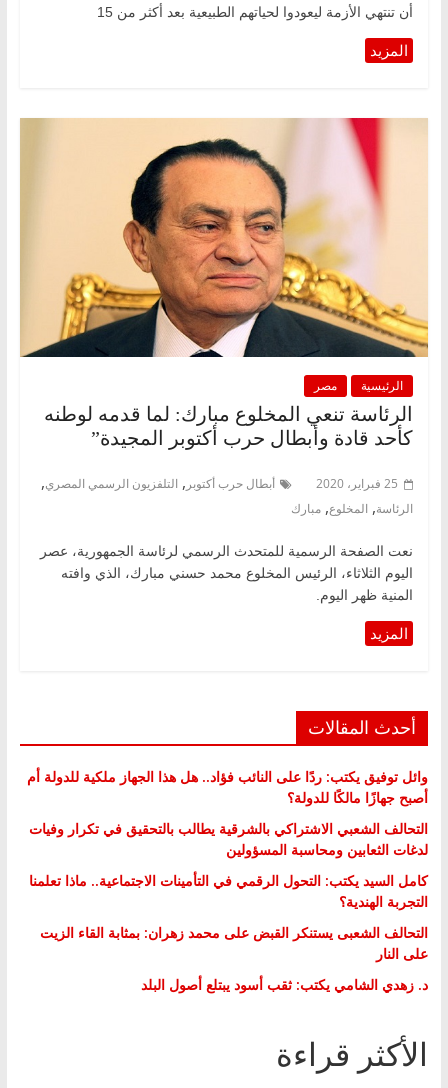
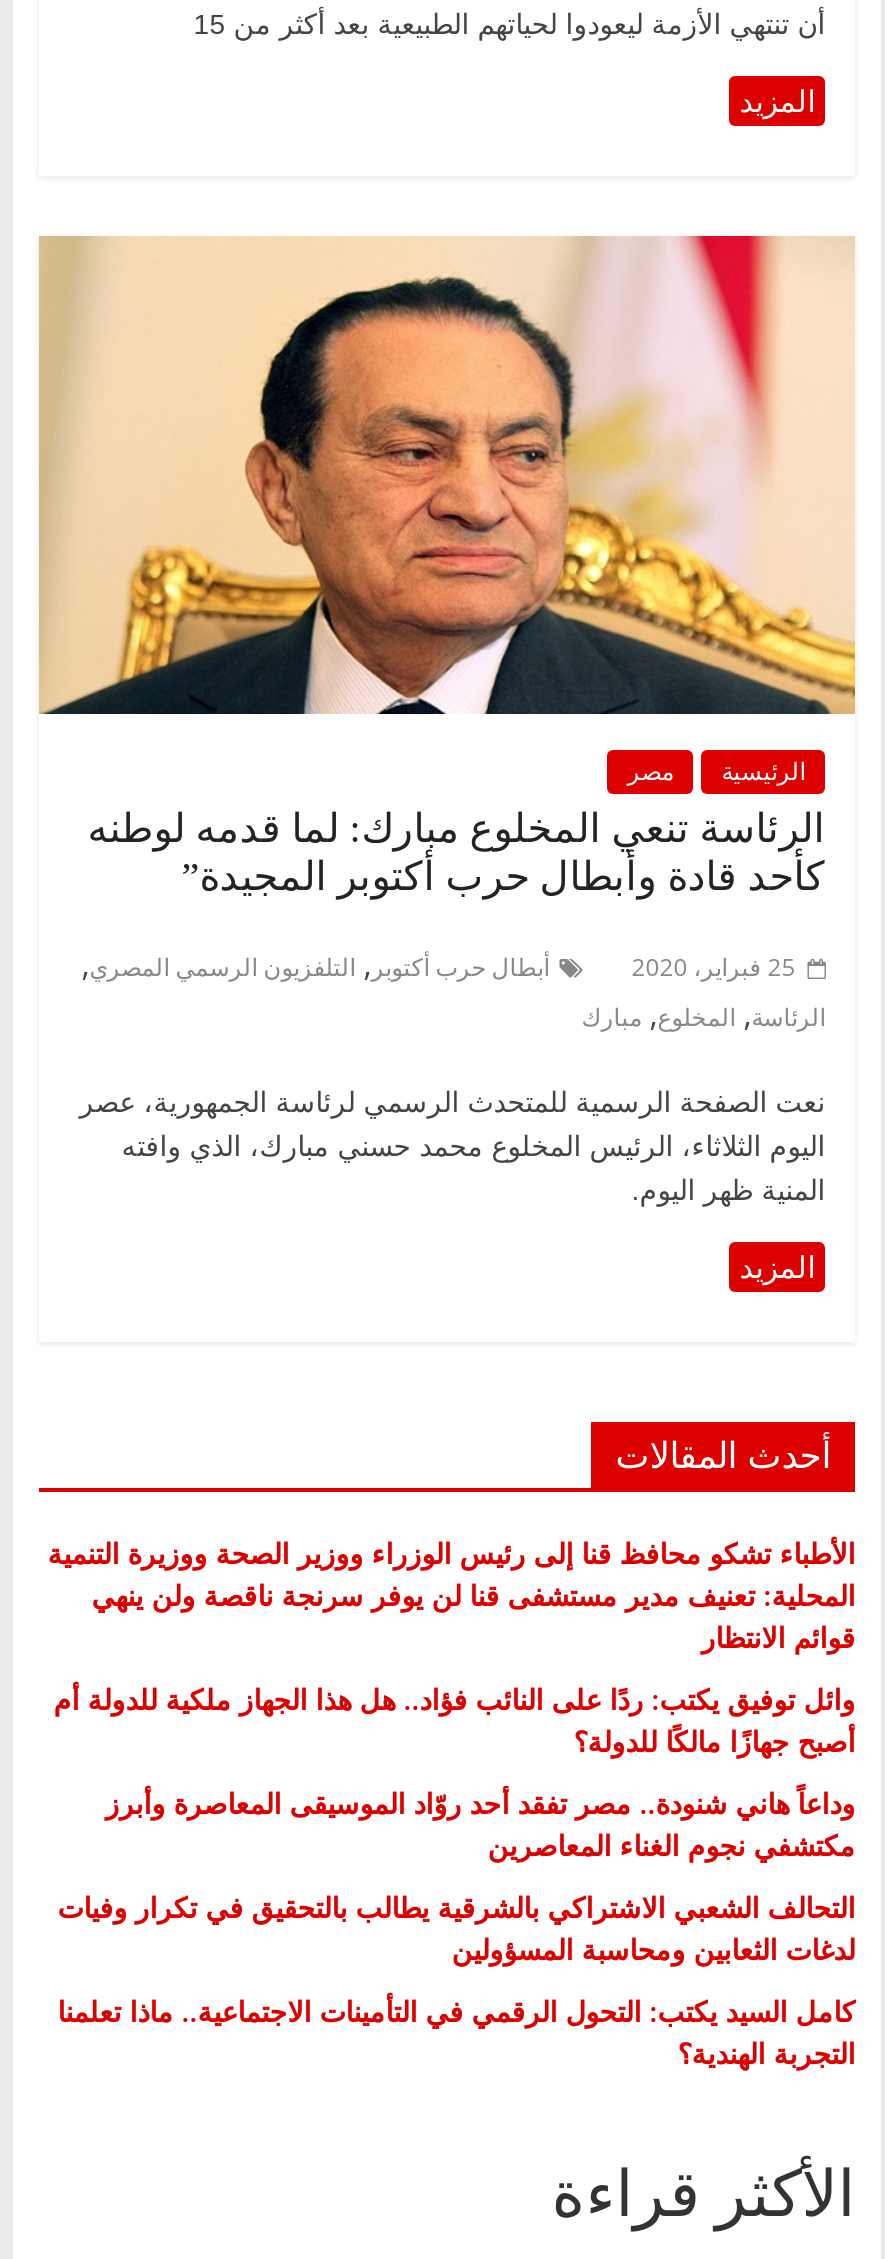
none -> [47,1533,855,1655] الأطباء تشكو محافظ قنا إلى رئيس الوزراء ووزير الصحة ووزيرة التنمية | المحلية: تعنيف مدير مستشفى قنا لن يوفر سرنجة ناقصة ولن ينهي | قوائم الانتظار
moved [27,766,428,806] -> [53,1679,855,1759]: وائل توفيق يكتب: ردًا على النائب فؤاد.. هل هذا الجهاز ملكية للدولة أم | أصبح جهازًا مالكًا للدولة؟
none -> [105,1783,855,1863] وداعاً هاني شنودة.. مصر تفقد أحد روّاد الموسيقى المعاصرة وأبرز | مكتشفي نجوم الغناء المعاصرين
moved [29,818,428,910] -> [57,1887,855,2071]: التحالف الشعبي الاشتراكي بالشرقية يطالب بالتحقيق في تكرار وفيات | لدغات الثعابين ومحاسبة المسؤولين | كامل السيد يكتب: التحول الرقمي في التأمينات الاجتماعية.. ماذا تعلمنا | التجربة الهندية؟
[40,922,428,993] التحالف الشعبى يستنكر القبض على محمد زهران: بمثابة القاء الزيت | على النار | د. زهدي الشامي يكتب: ثقب أسود يبتلع أصول البلد -> none

